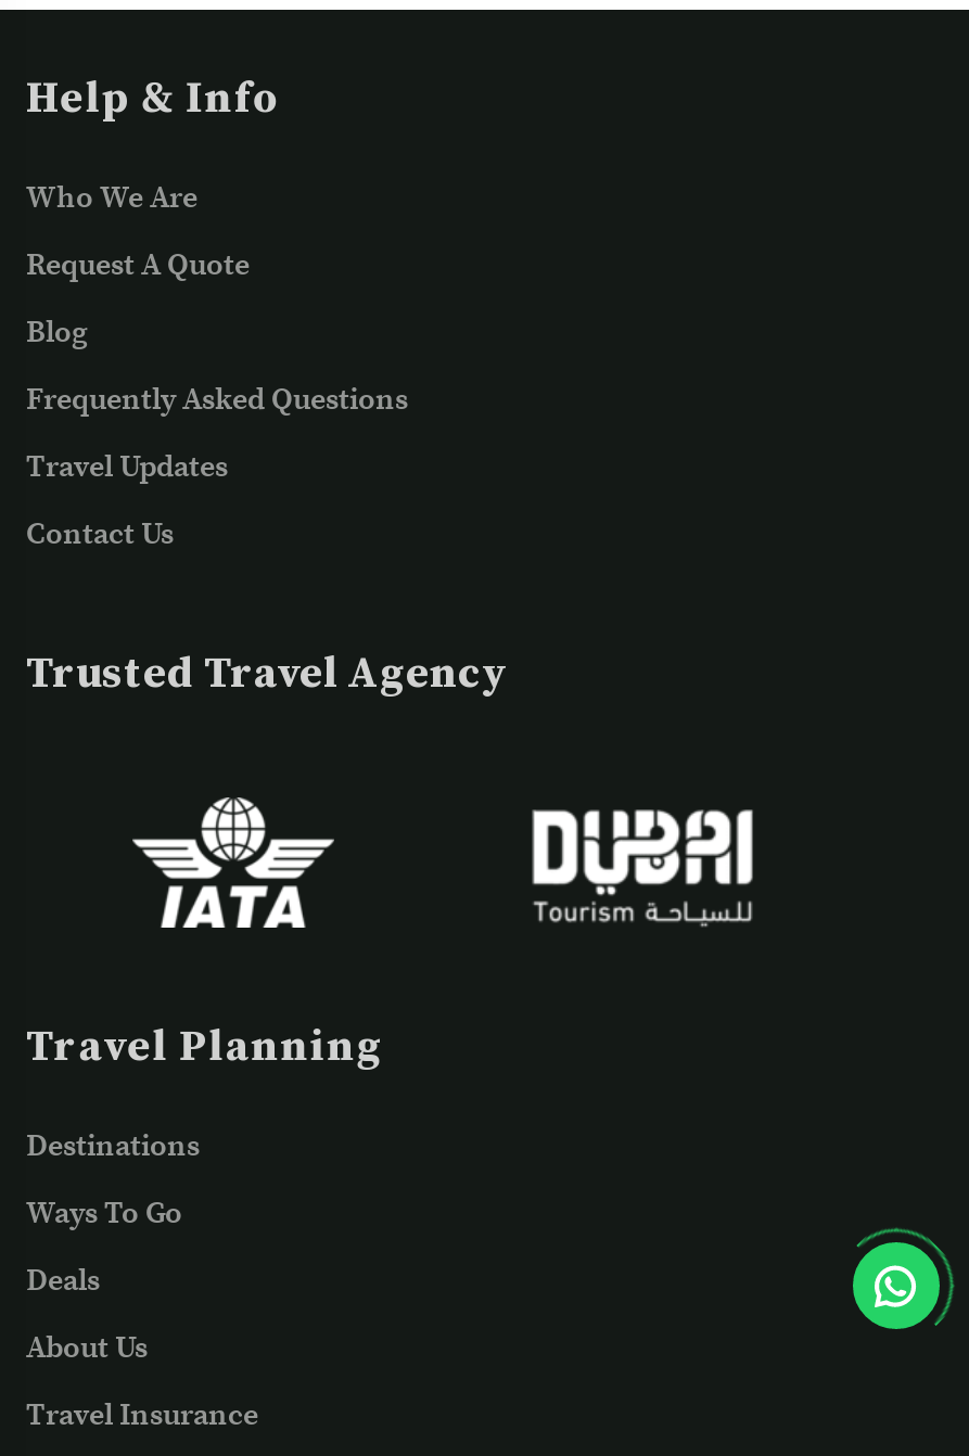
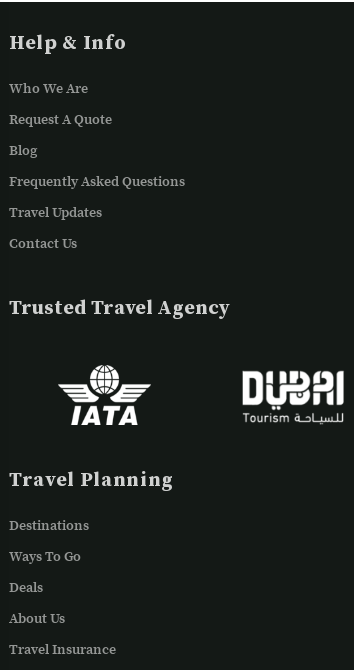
[851,1227,955,1331] [image] -> none

